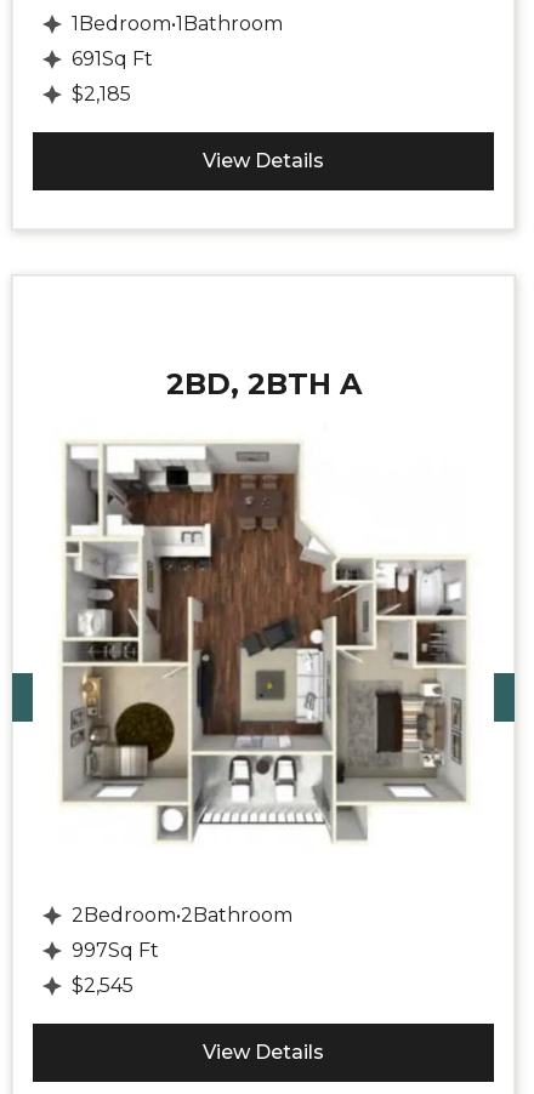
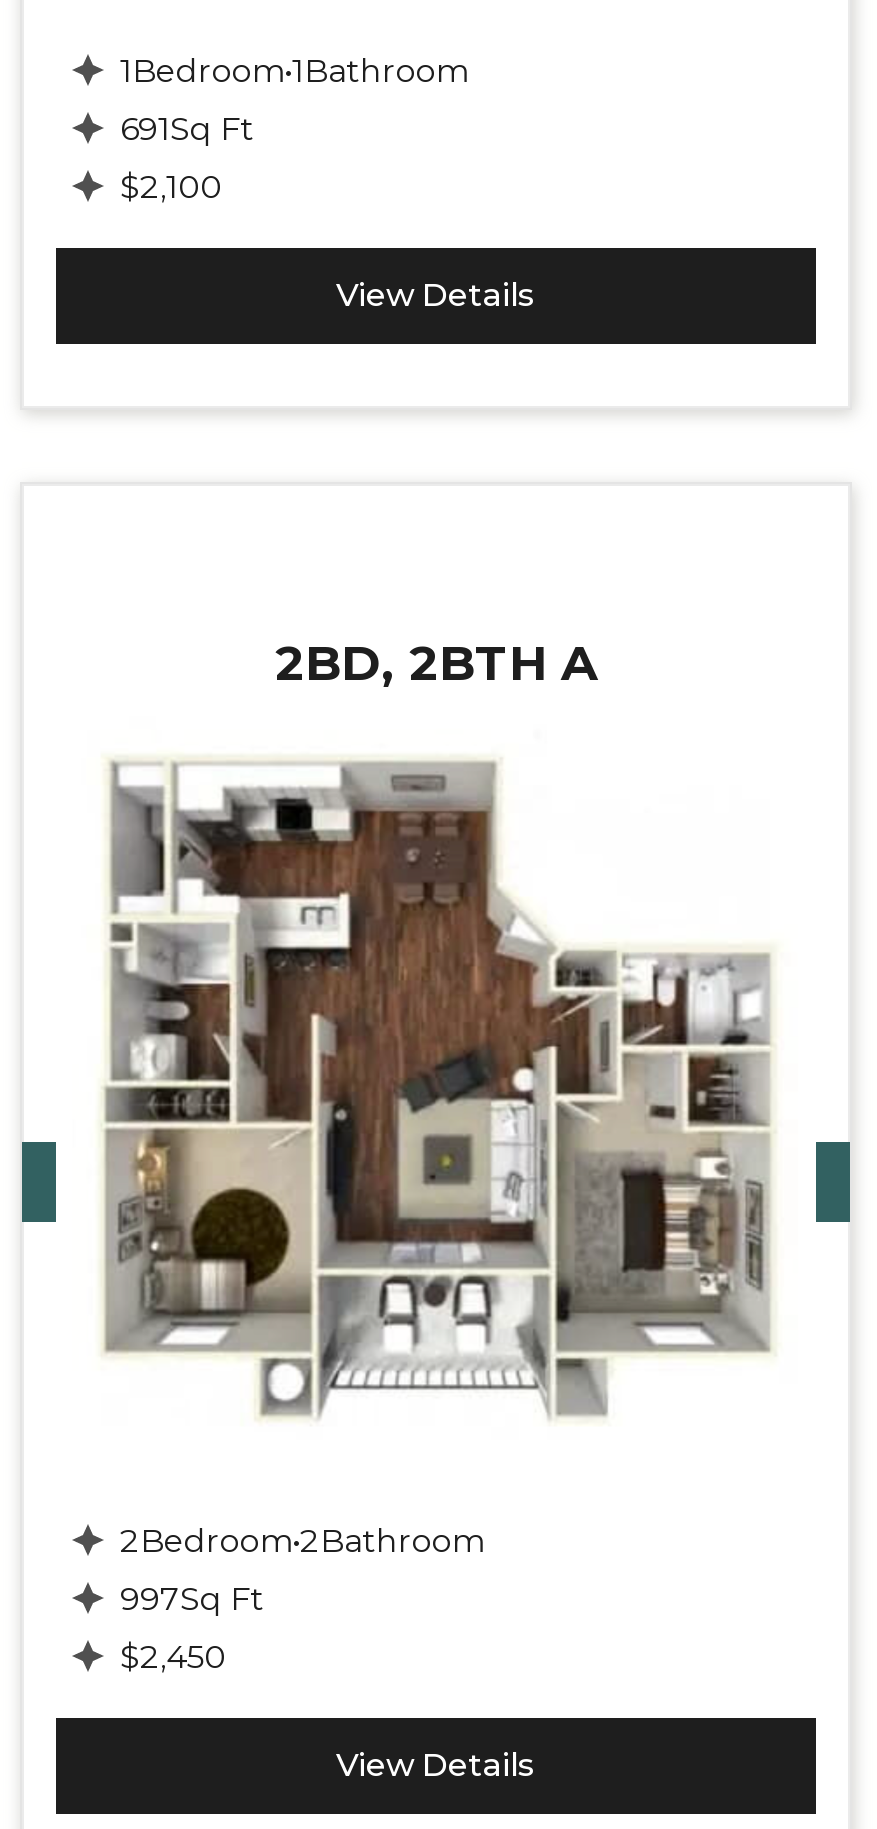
[72,83,131,106] $2,185 -> [120,168,222,206] $2,100
[72,974,133,997] $2,545 -> [120,1638,226,1676] $2,450

